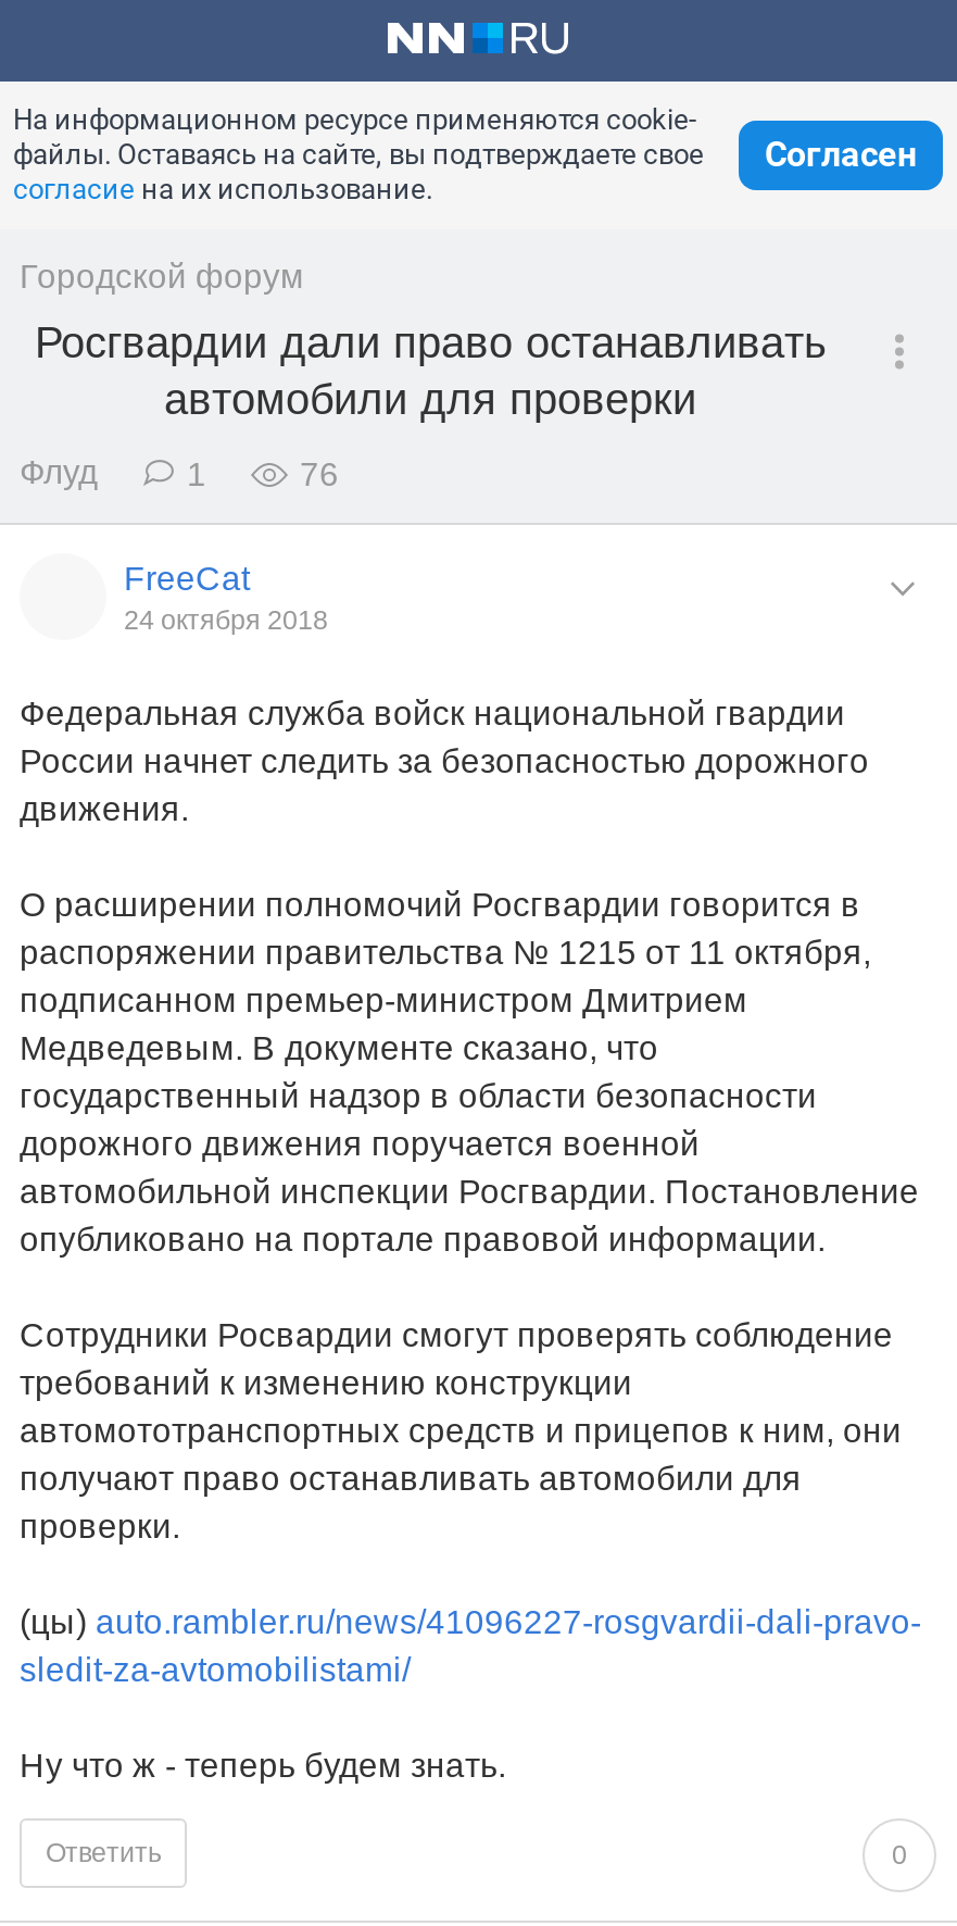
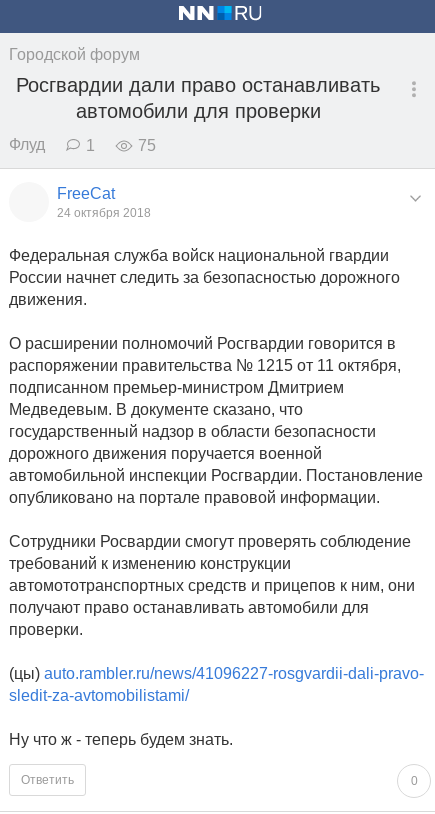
[13,103,704,205] На информационном ресурсе применяются cookie- | файлы. Оставаясь на сайте, вы подтверждаете свое | согласие на их использование. -> none
[765,134,917,175] Согласен -> none
[300,455,339,492] 76 -> [138,137,156,154] 75

